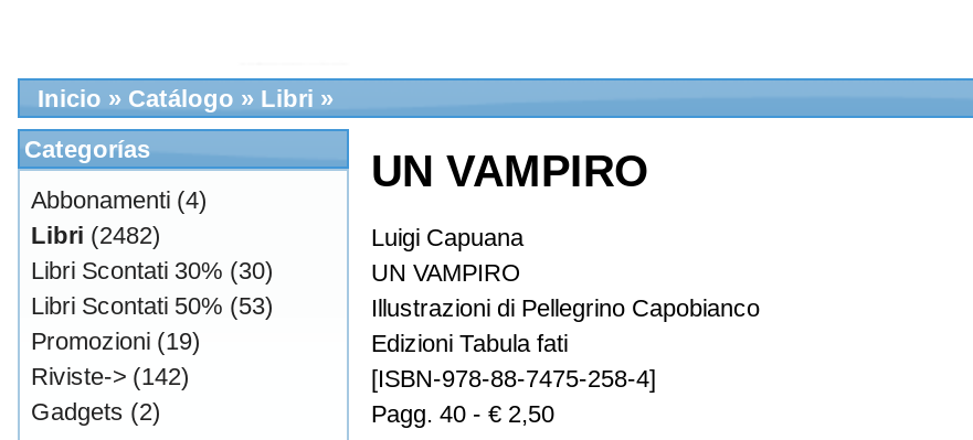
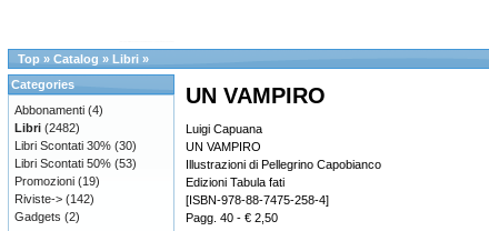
[38,85,334,111] Inicio» Catálogo» Libri» -> [18,52,149,66] Top» Catalog» Libri»
[24,136,150,162] Categorías -> [11,78,74,91] Categories

